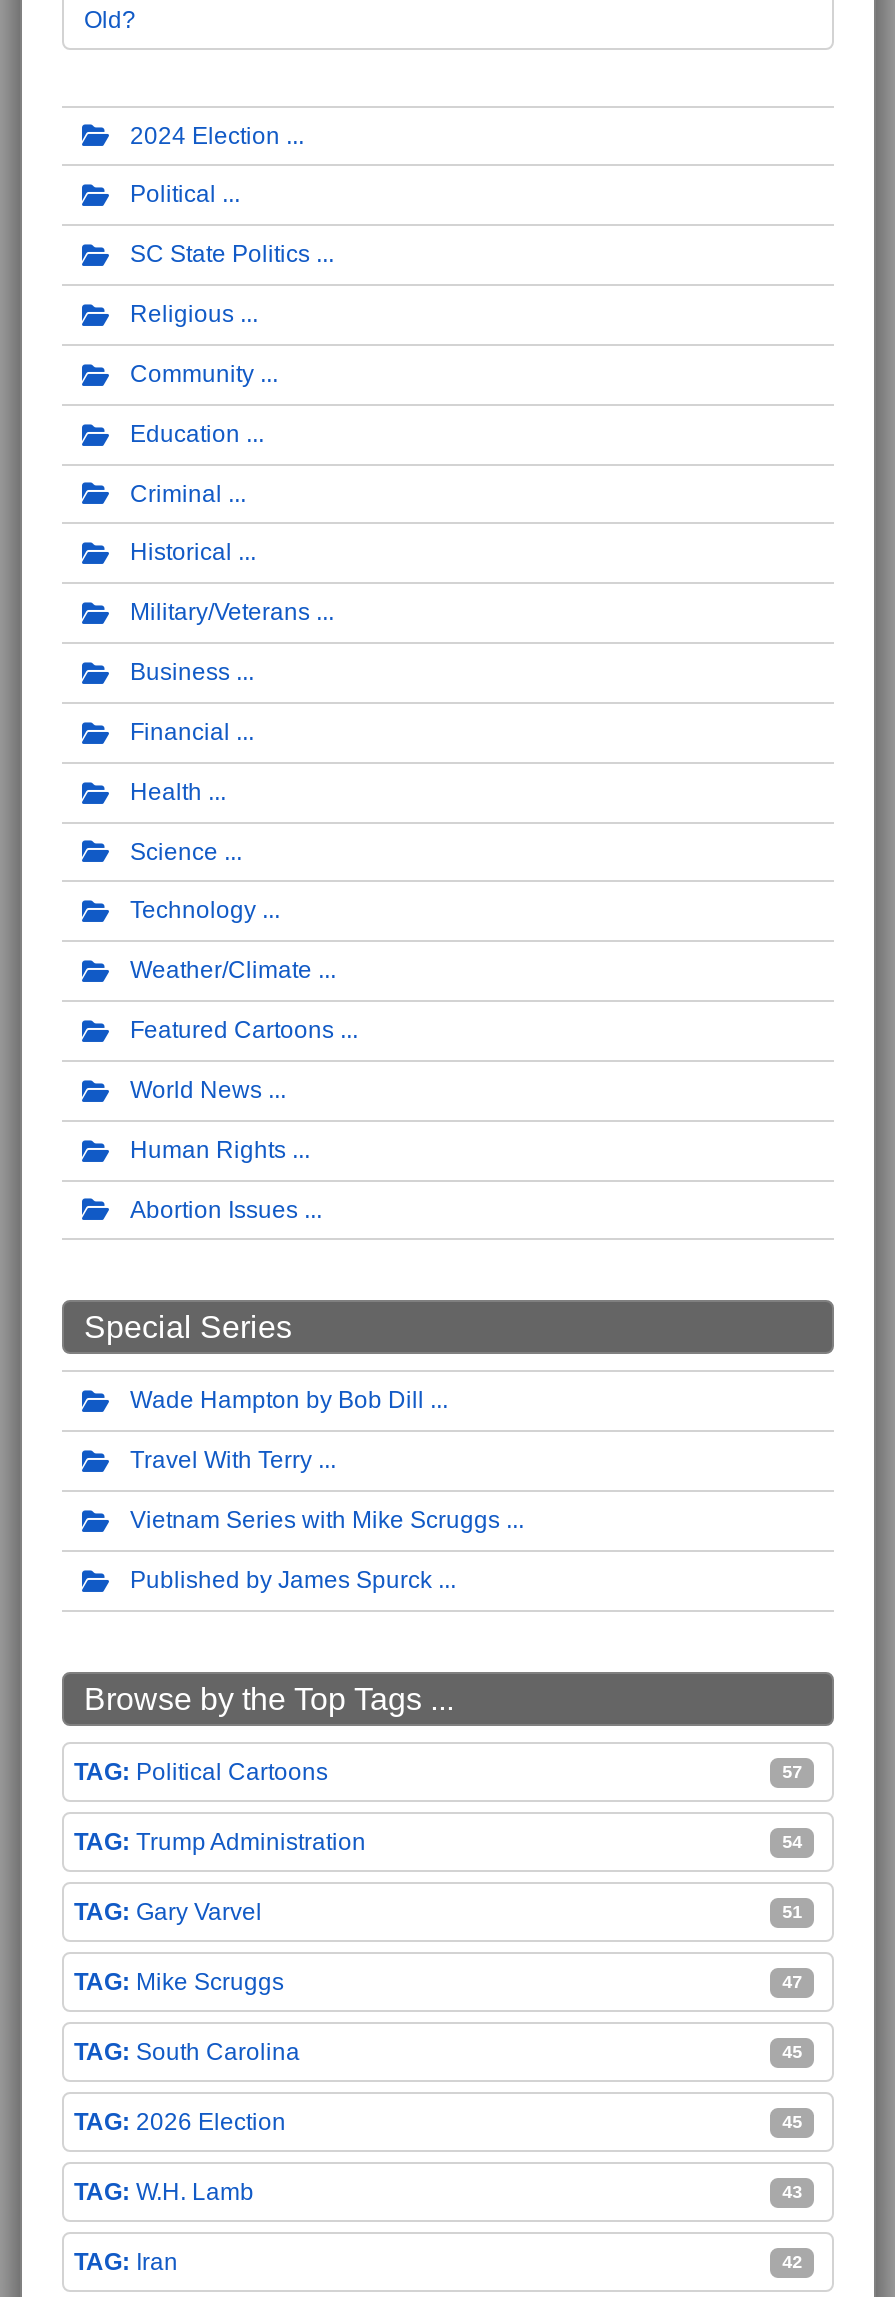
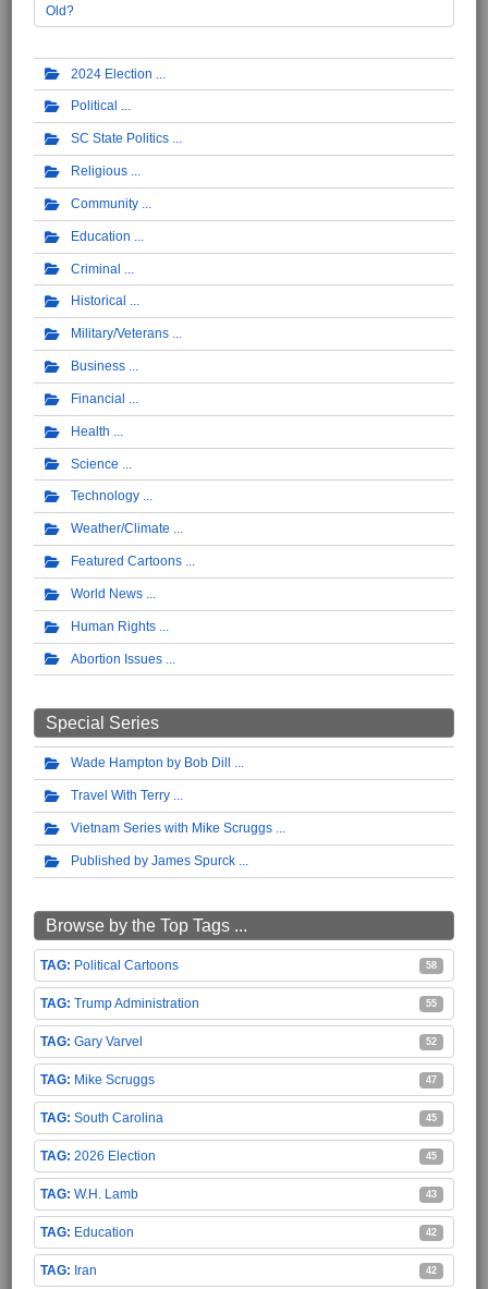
[782,1762,802,1782] 57 -> [426,960,437,971] 58
[782,1832,802,1852] 54 -> [426,998,437,1009] 55
[782,1902,802,1922] 51 -> [426,1036,437,1047] 52
none -> [74,1224,437,1240] Education | 42

